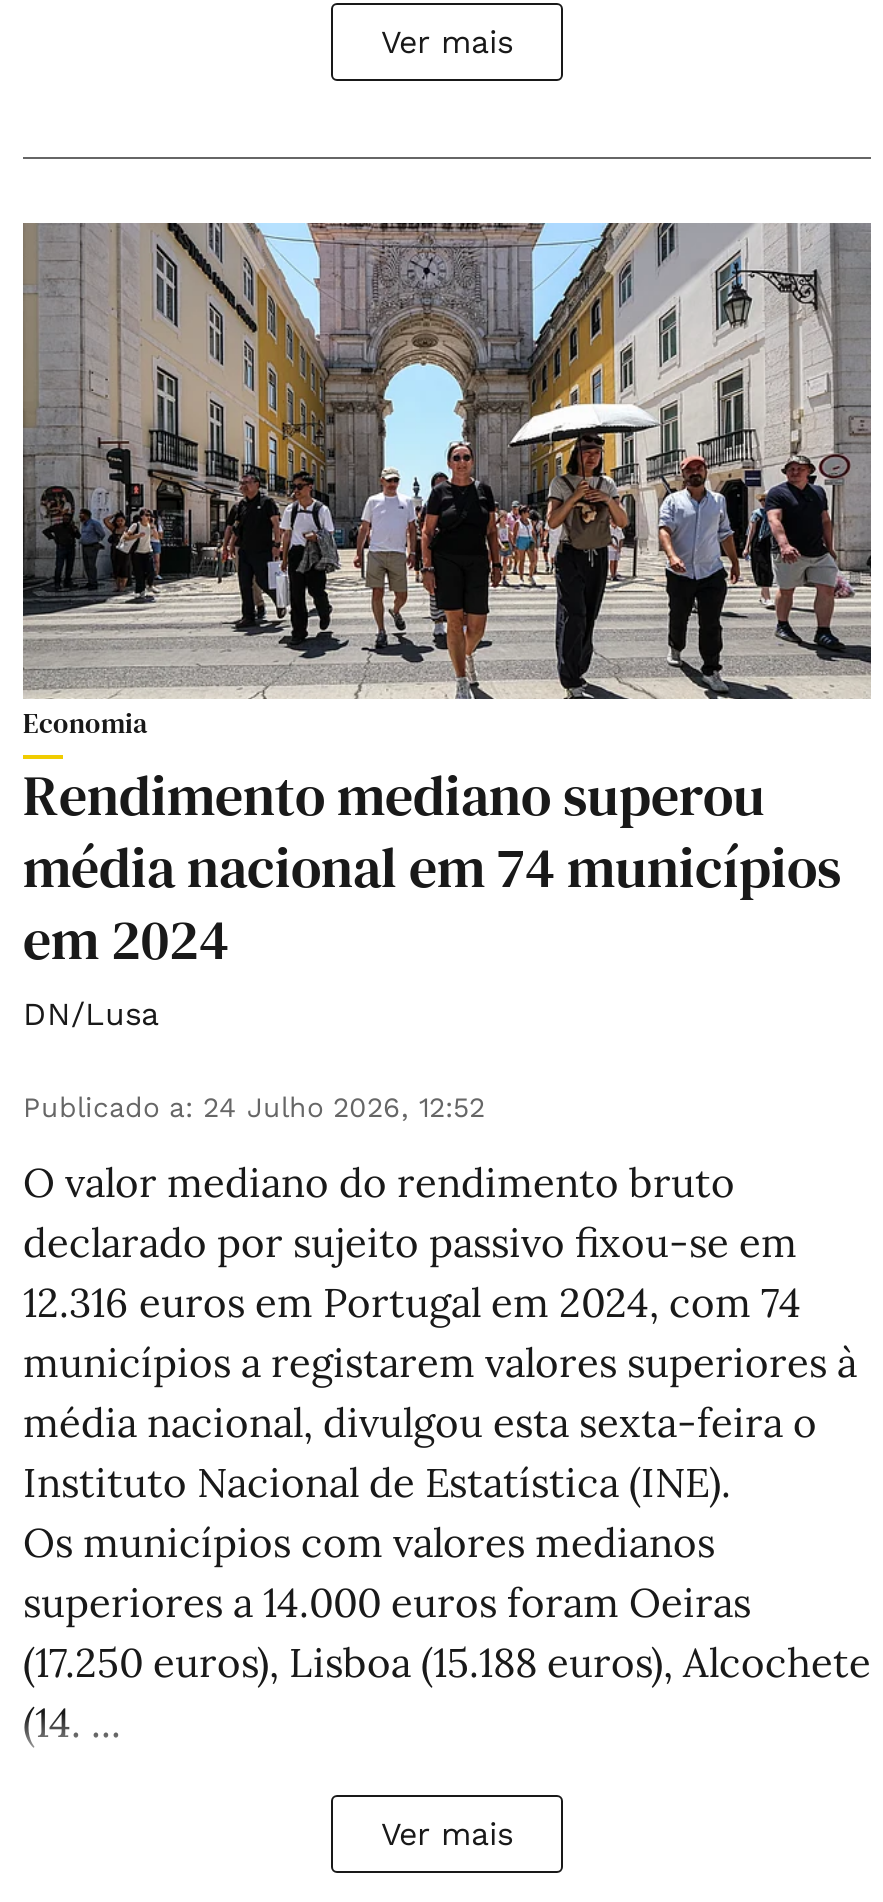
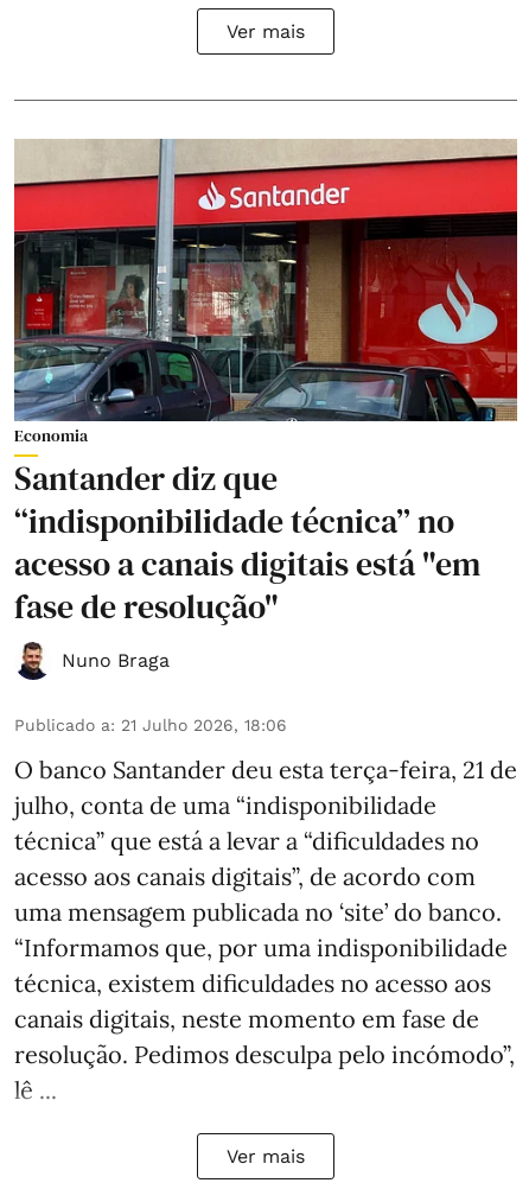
[21,223,873,1033] [image] | Rendimento mediano superou | média nacional em 74 municípios | em 2024 | DN/Lusa -> [13,138,518,672] [image] | Santander diz que | “indisponibilidade técnica” no | acesso a canais digitais está "em | fase de resolução" | Nuno Braga
[23,1091,485,1123] Publicado a: 24 Julho 2026, 12:52 -> [14,716,287,735] Publicado a: 21 Julho 2026, 18:06
[23,1157,871,1747] O valor mediano do rendimento bruto | declarado por sujeito passivo fixou-se em | 12.316 euros em Portugal em 2024, com 74 | municípios a registarem valores superiores à | média nacional, divulgou esta sexta-feira o | Instituto Nacional de Estatística (INE). | Os municípios com valores medianos | superiores a 14.000 euros foram Oeiras | (17.250 euros), Lisboa (15.188 euros), Alcochete | (14. ... -> [14,755,517,1105] O banco Santander deu esta terça-feira, 21 de | julho, conta de uma “indisponibilidade | técnica” que está a levar a “dificuldades no | acesso aos canais digitais”, de acordo com | uma mensagem publicada no ‘site’ do banco. | “Informamos que, por uma indisponibilidade | técnica, existem dificuldades no acesso aos | canais digitais, neste momento em fase de | resolução. Pedimos desculpa pelo incómodo”, | lê ...

